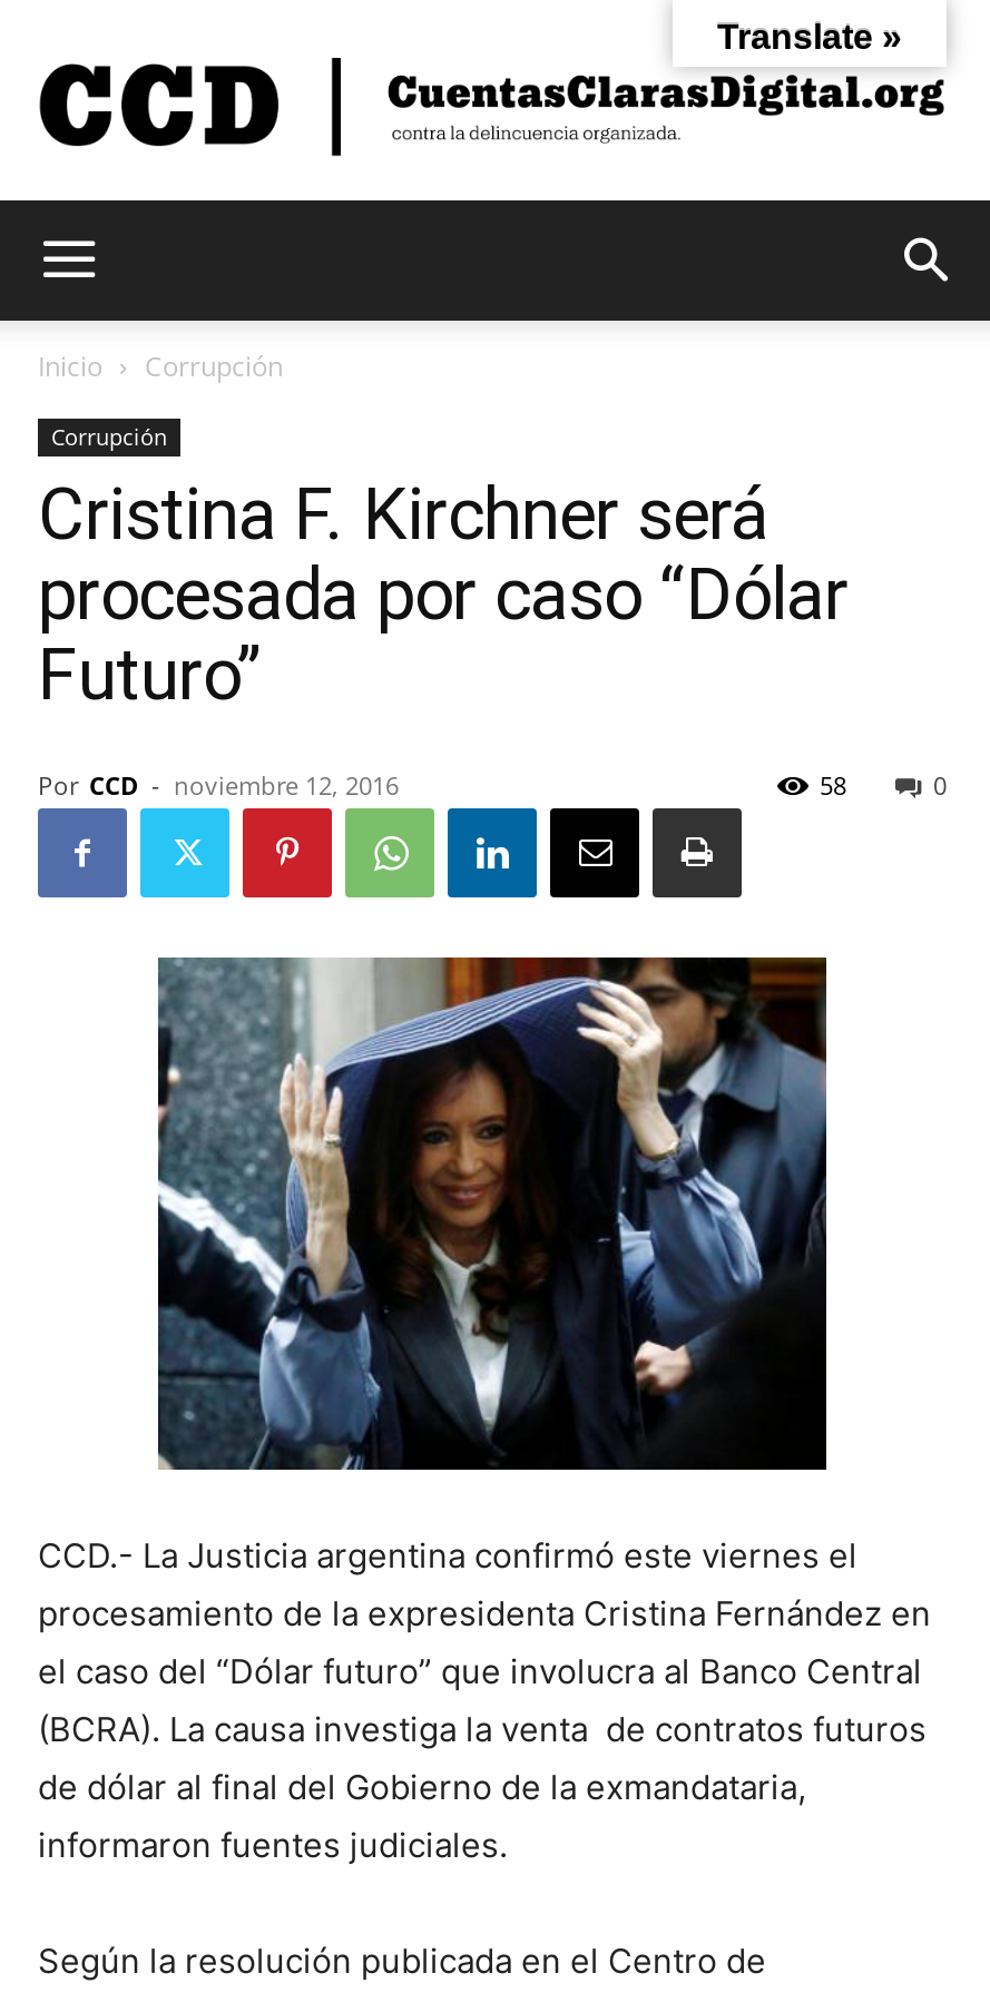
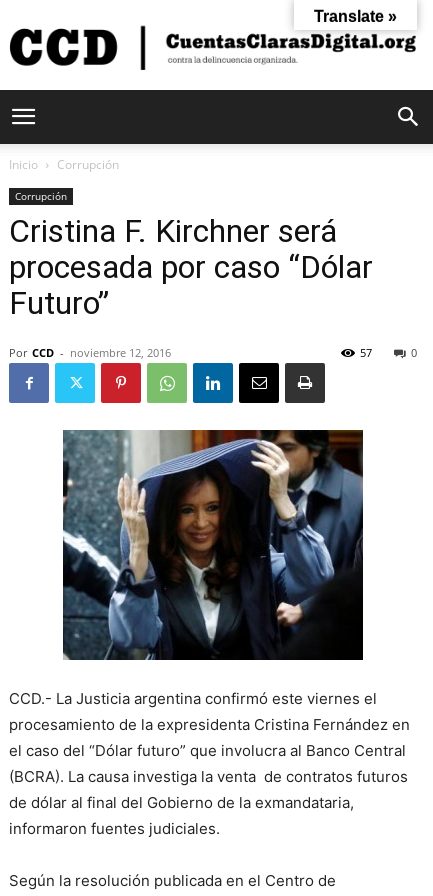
[820,769,846,803] 58 -> [360,345,372,360] 57

